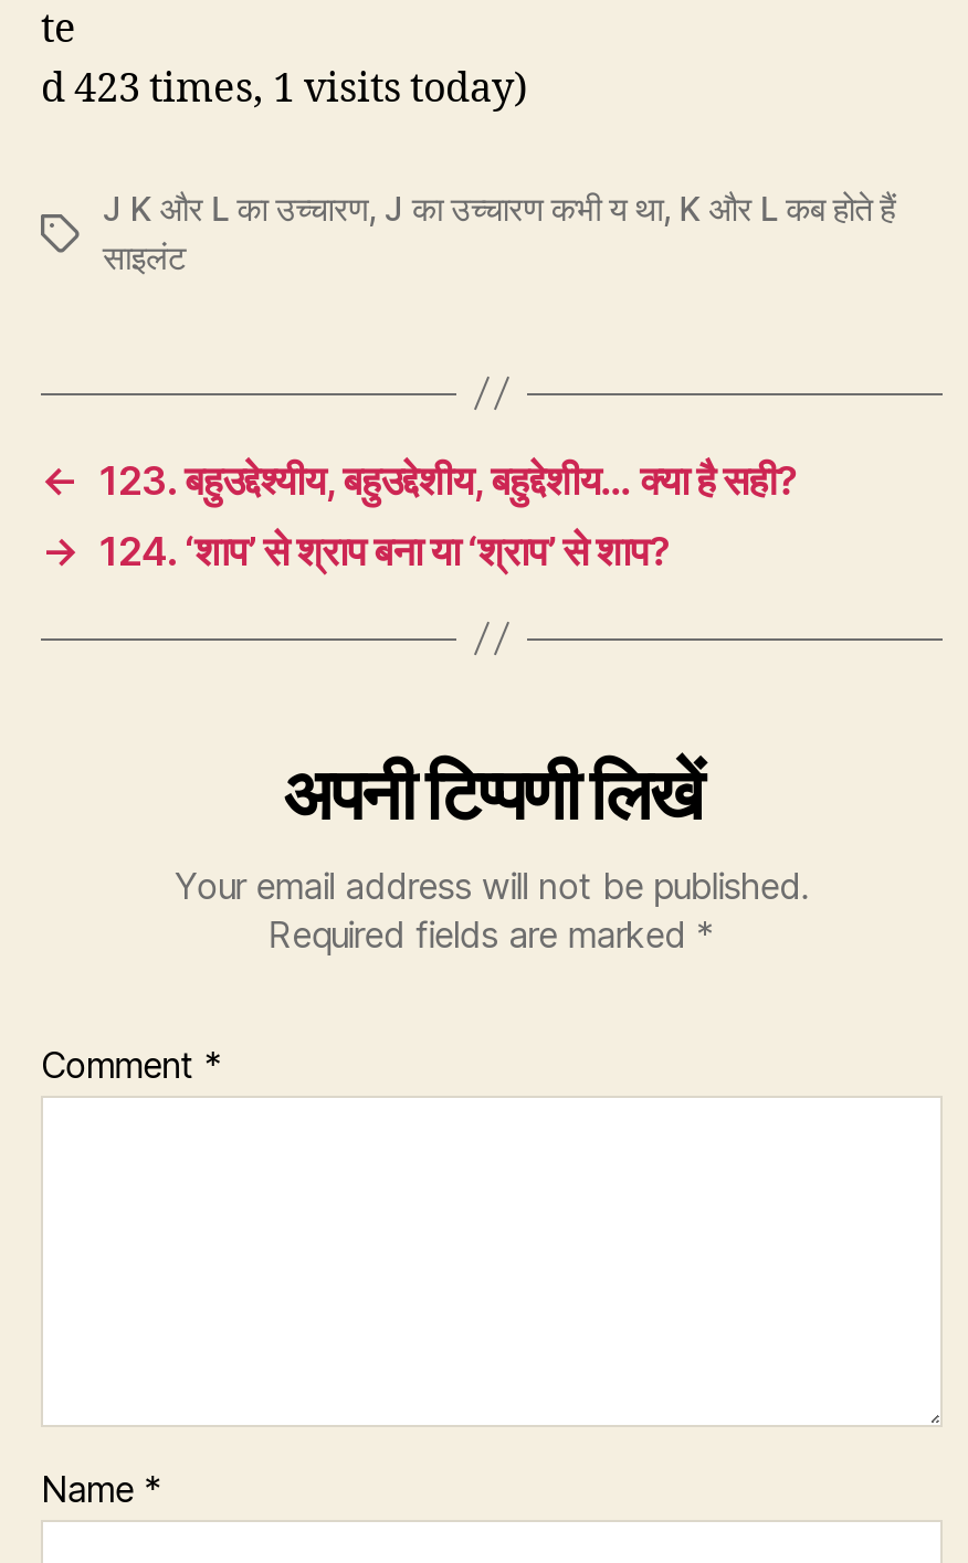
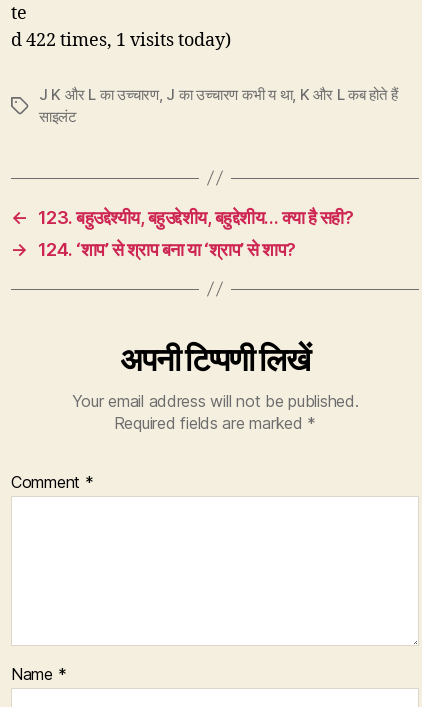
[41,64,527,114] d 423 times, 1 visits today) -> [11,29,231,52] d 422 times, 1 visits today)

